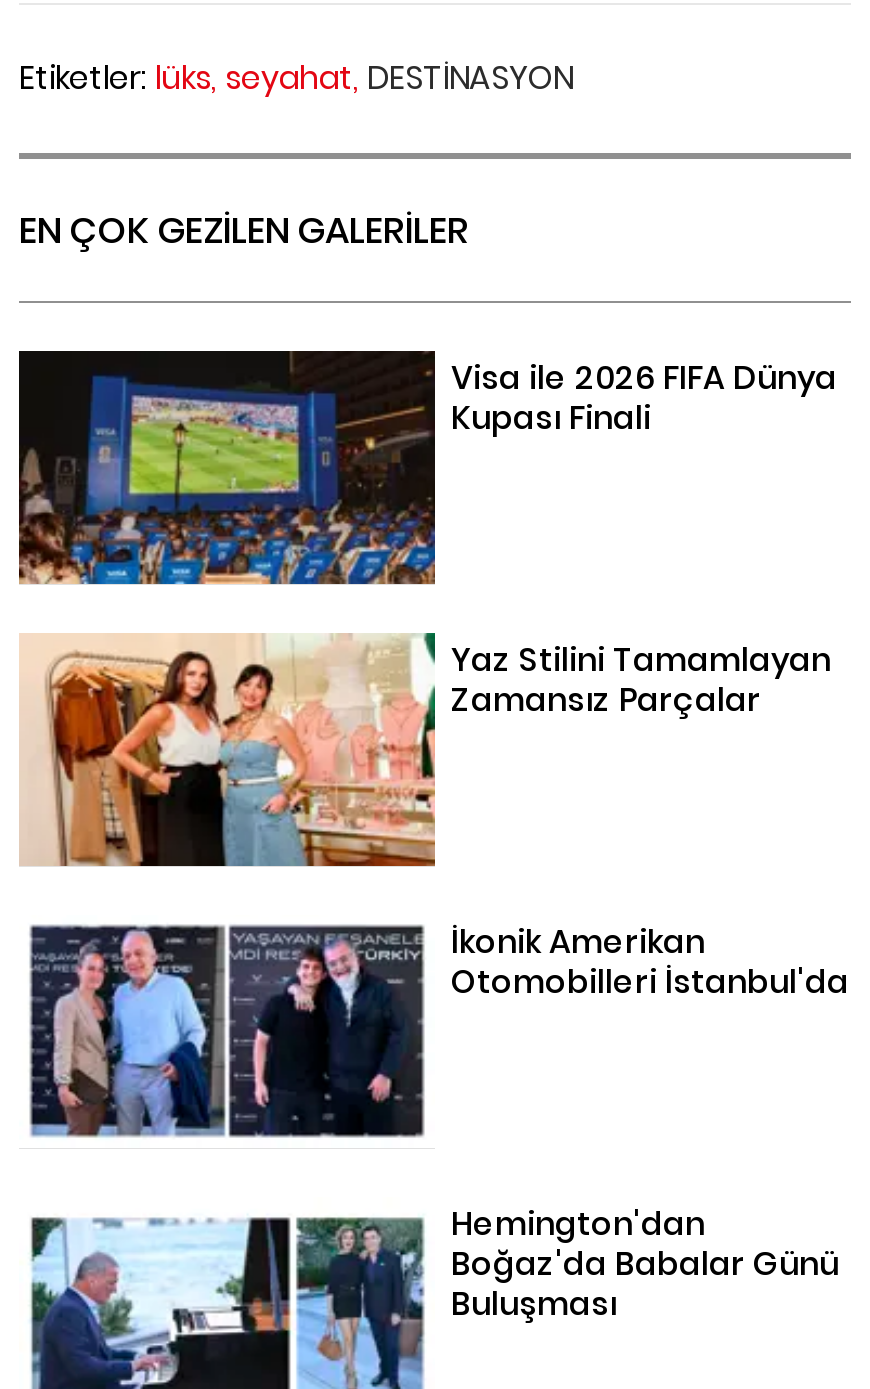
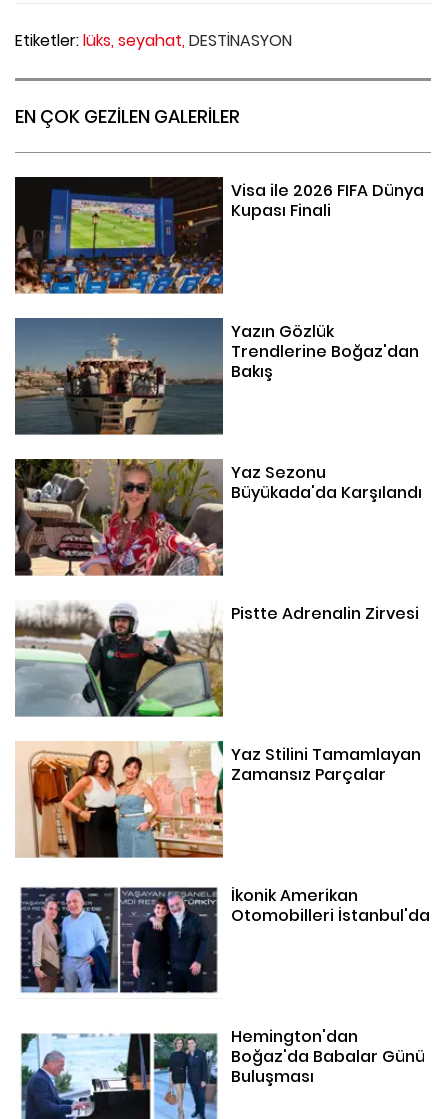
none -> [14,317,419,435] [image] | Yazın Gözlük | Trendlerine Boğaz'dan | Bakış
none -> [14,458,422,576] [image] | Yaz Sezonu | Büyükada'da Karşılandı
none -> [14,602,419,718] [image] | Pistte Adrenalin Zirvesi

